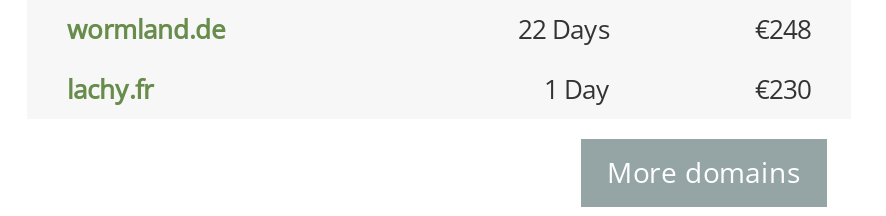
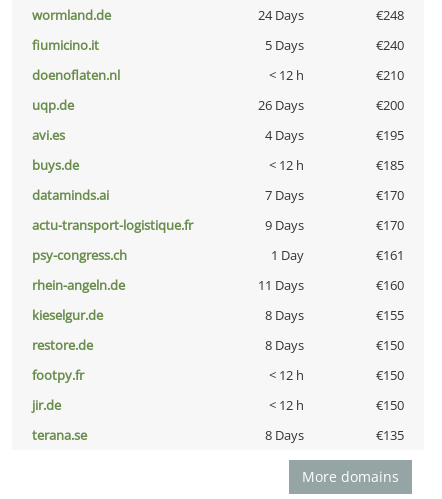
[518,11,610,47] 22 Days -> [257,6,303,24] 24 Days
[67,71,153,107] lachy.fr -> [32,36,404,264] fiumicino.it | 5 Days | €240 | doenoflaten.nl | < 12 h | €210 | uqp.de | 26 Days | €200 | avi.es | 4 Days | €195 | buys.de | < 12 h | €185 | dataminds.ai | 7 Days | €170 | actu-transport-logistique.fr | 9 Days | €170 | psy-congress.ch
[755,71,811,107] €230 -> [32,246,404,444] €161 | rhein-angeln.de | 11 Days | €160 | kieselgur.de | 8 Days | €155 | restore.de | 8 Days | €150 | footpy.fr | < 12 h | €150 | jir.de | < 12 h | €150 | terana.se | 8 Days | €135

